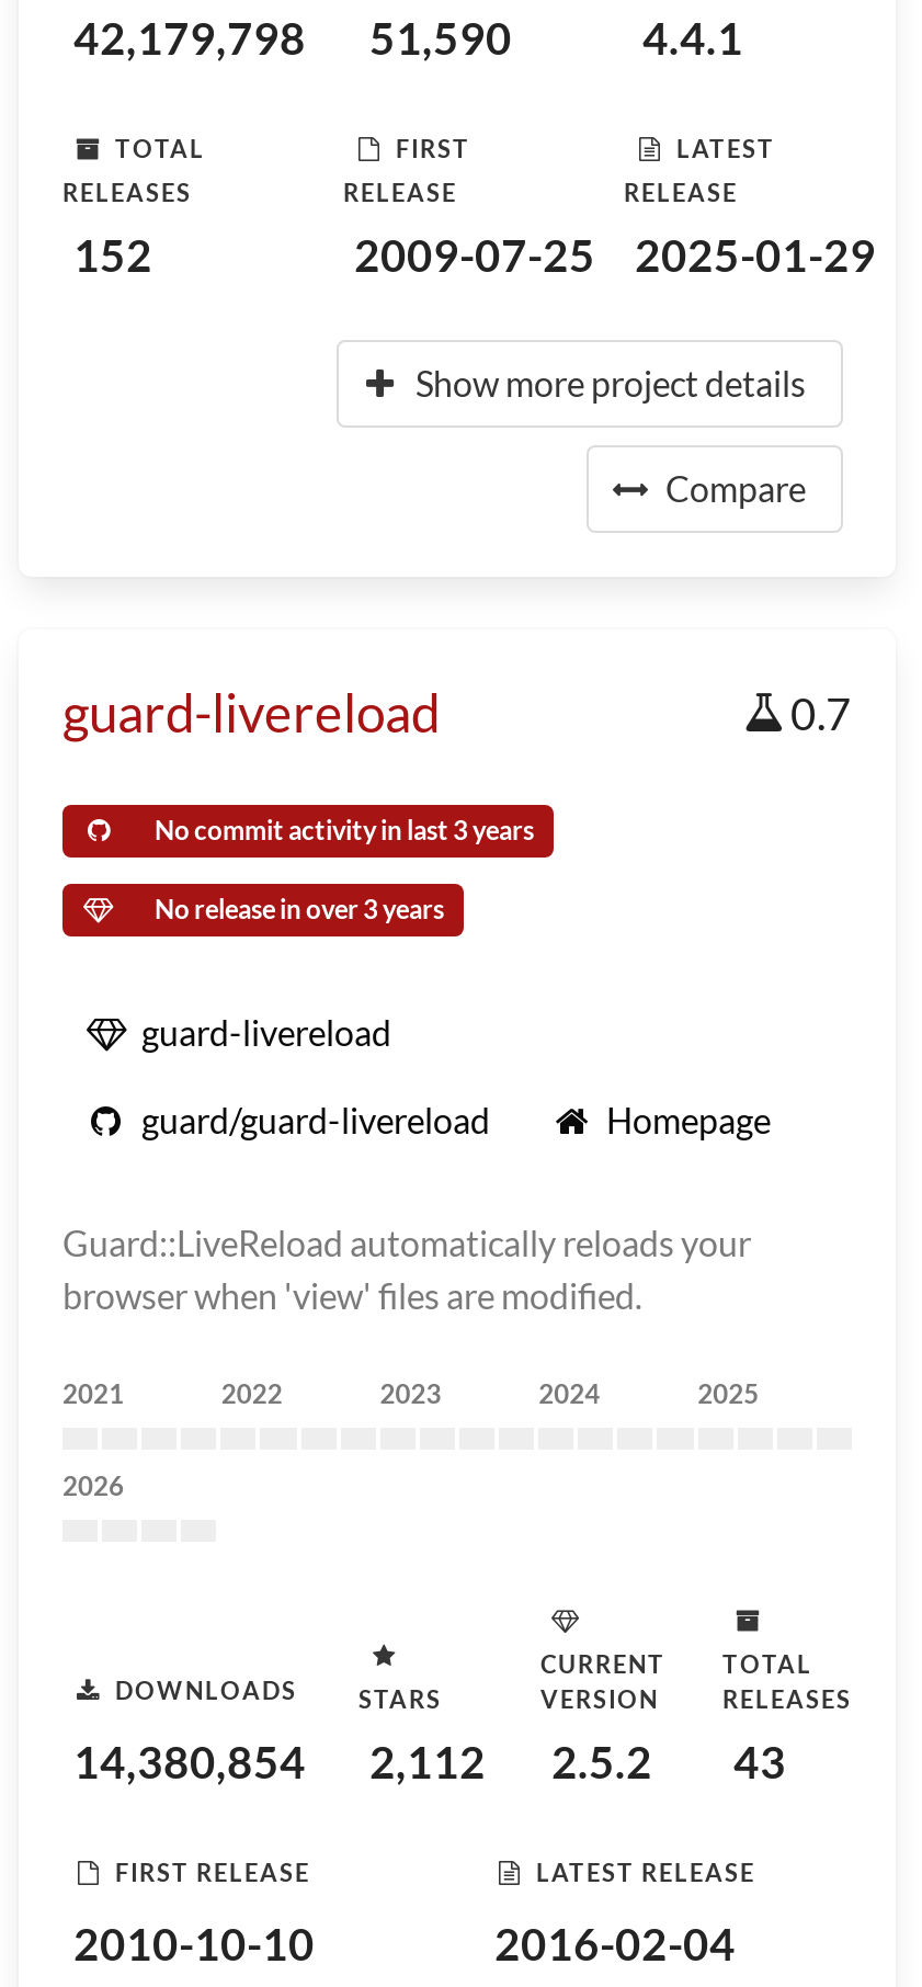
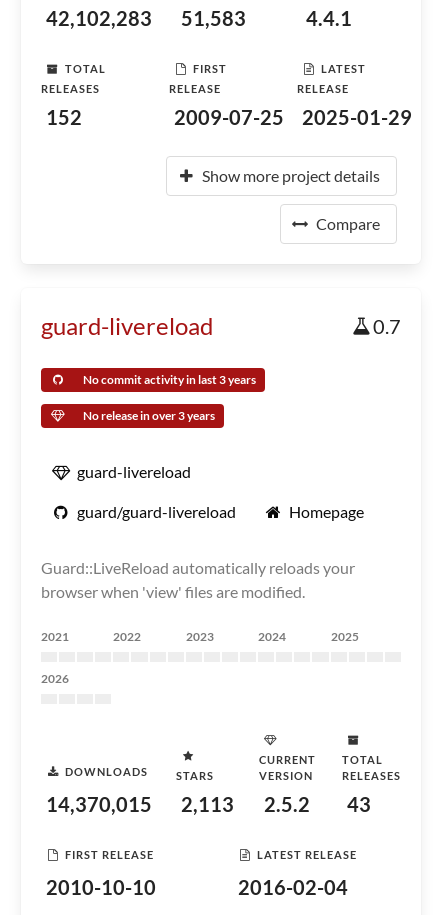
[73,11,306,64] 42,179,798 -> [46,6,152,30] 42,102,283
[369,11,512,64] 51,590 -> [181,6,246,30] 51,583
[73,1735,306,1787] 14,380,854 -> [46,792,152,816] 14,370,015
[369,1735,486,1787] 2,112 -> [181,792,234,816] 2,113

